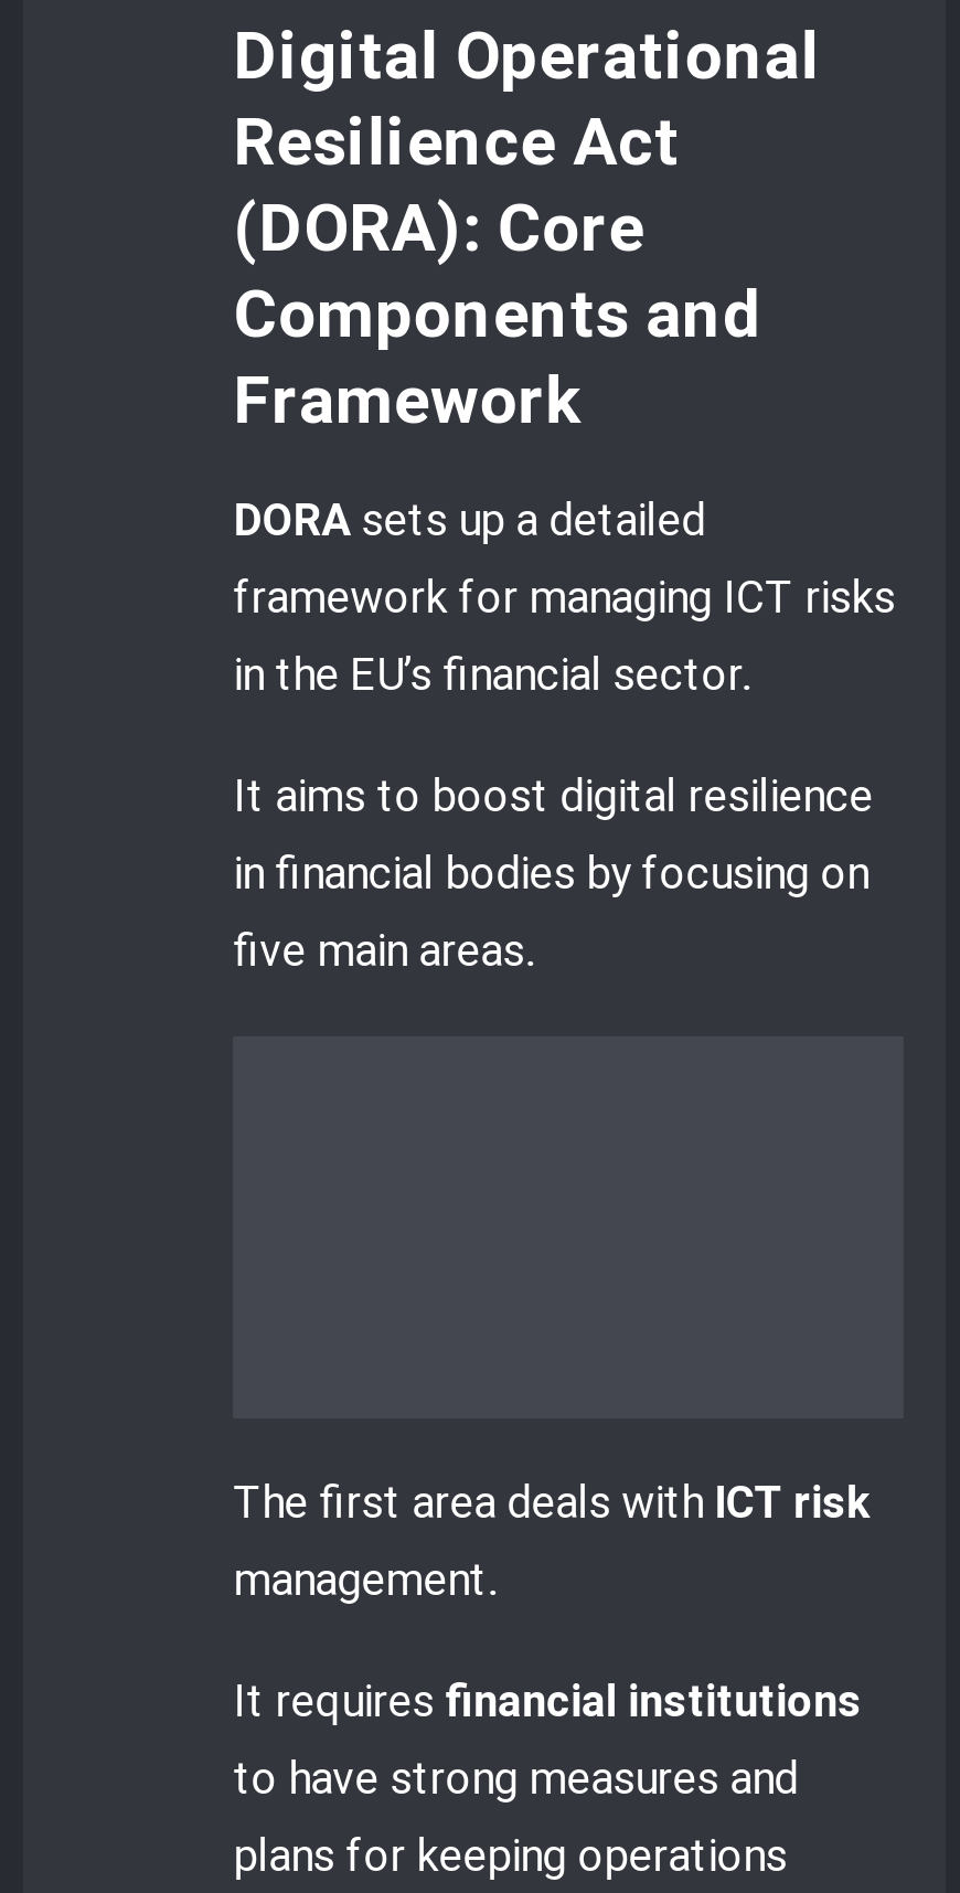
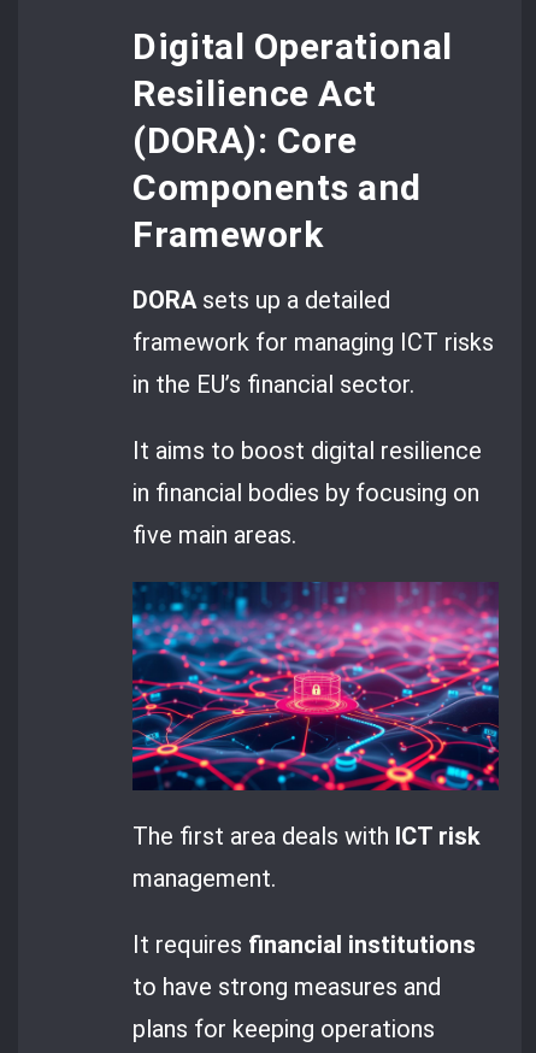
none -> [131,582,500,792] [image]

